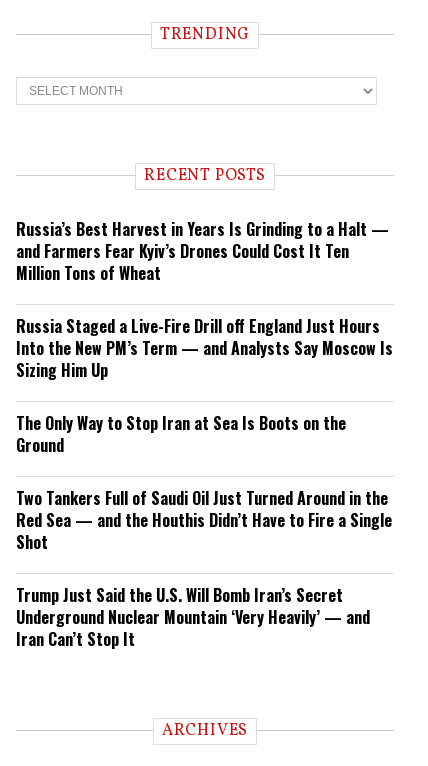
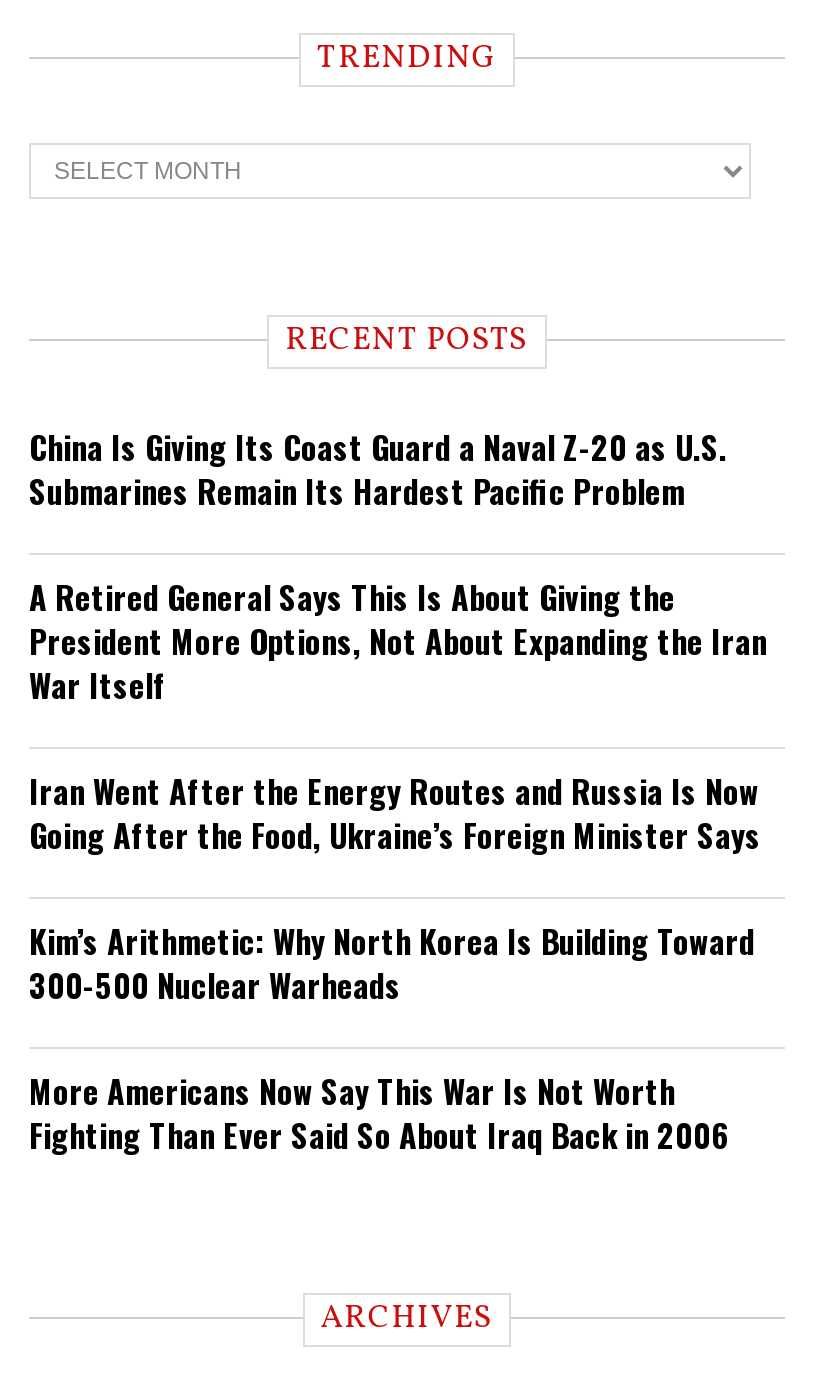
[16,217,389,285] Russia’s Best Harvest in Years Is Grinding to a Halt — | and Farmers Fear Kyiv’s Drones Could Cost It Ten | Million Tons of Wheat -> [29,423,727,515] China Is Giving Its Coast Guard a Naval Z-20 as U.S. | Submarines Remain Its Hardest Pacific Problem
[16,314,393,382] Russia Staged a Live-Fire Drill off England Just Hours | Into the New PM’s Term — and Analysts Say Moscow Is | Sizing Him Up -> [29,573,767,709] A Retired General Says This Is About Giving the | President More Options, Not About Expanding the Iran | War Itself
[16,411,346,457] The Only Way to Stop Iran at Sea Is Boots on the | Ground -> [29,767,761,859] Iran Went After the Energy Routes and Russia Is Now | Going After the Food, Ukraine’s Foreign Minister Says
[16,486,392,554] Two Tankers Full of Saudi Oil Just Turned Around in the | Red Sea — and the Houthis Didn’t Have to Fire a Single | Shot -> [29,917,755,1009] Kim’s Arithmetic: Why North Korea Is Building Toward | 300-500 Nuclear Warheads
[16,583,370,651] Trump Just Said the U.S. Will Bomb Iran’s Secret | Underground Nuclear Mountain ‘Very Heavily’ — and | Iran Can’t Stop It -> [29,1067,729,1159] More Americans Now Say This War Is Not Worth | Fighting Than Ever Said So About Iraq Back in 2006

